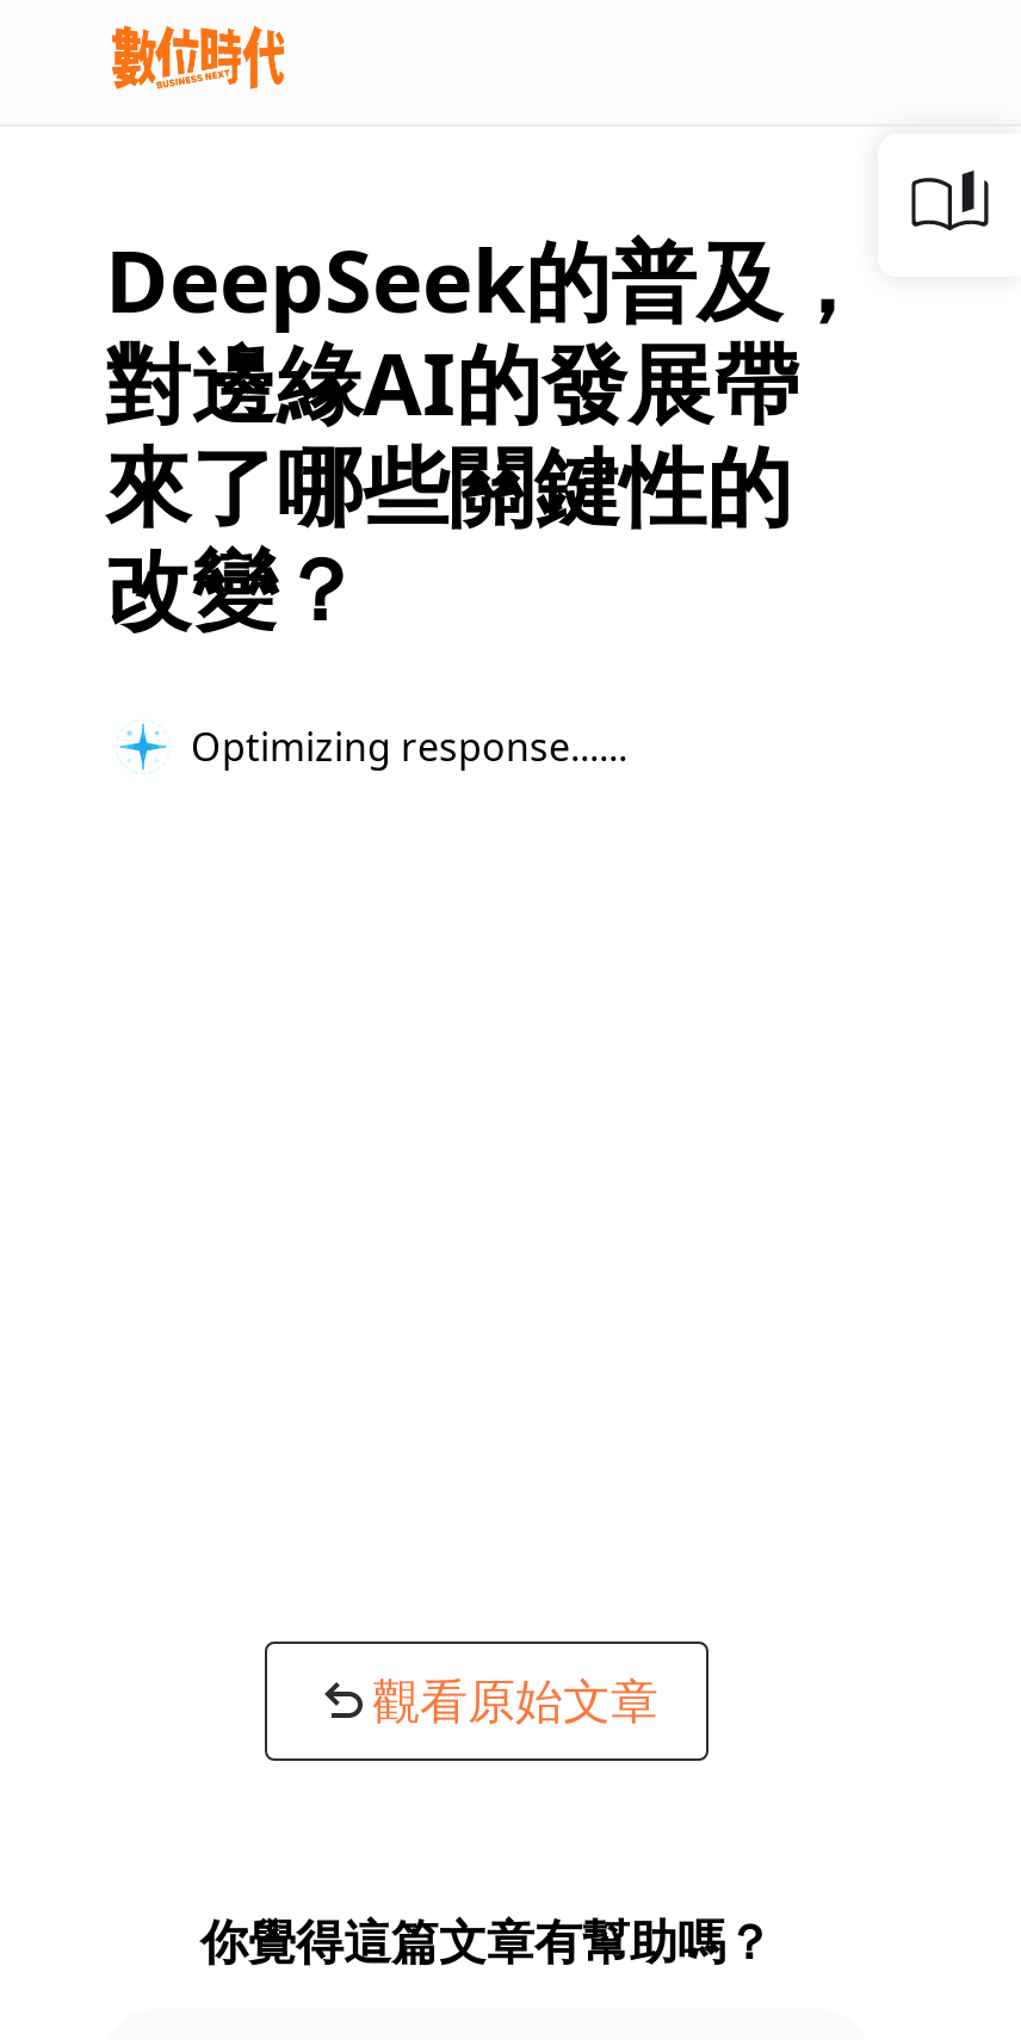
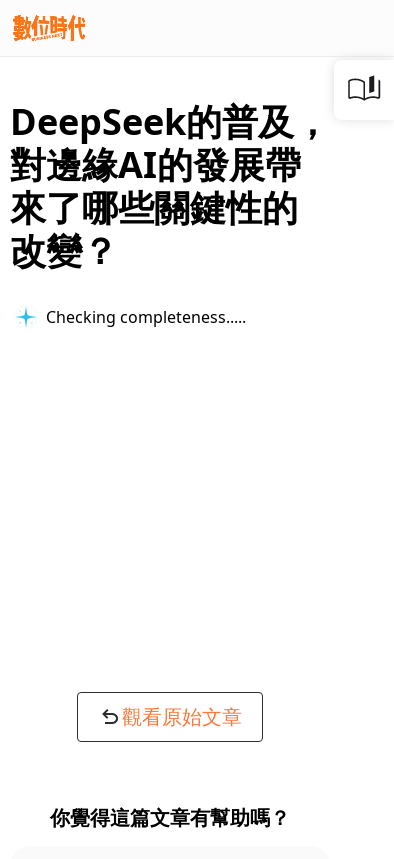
[191,719,599,772] Optimizing response... -> [46,305,238,327] Checking completeness...

